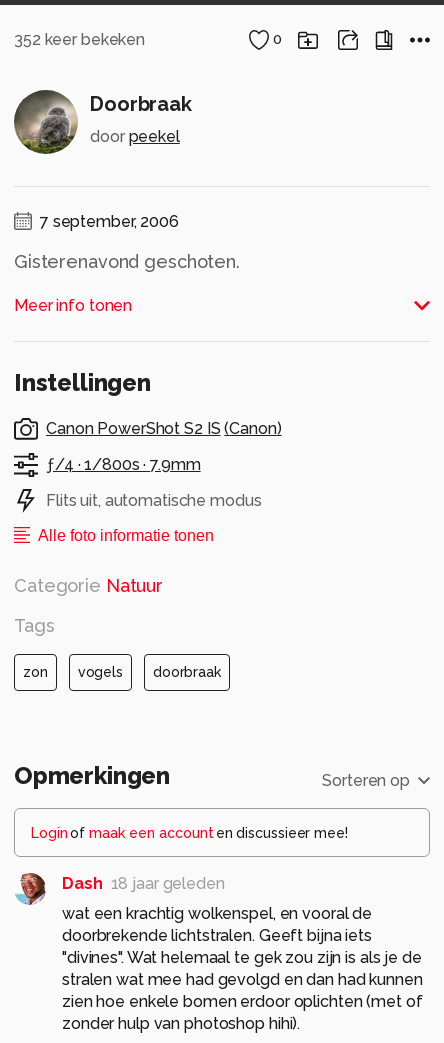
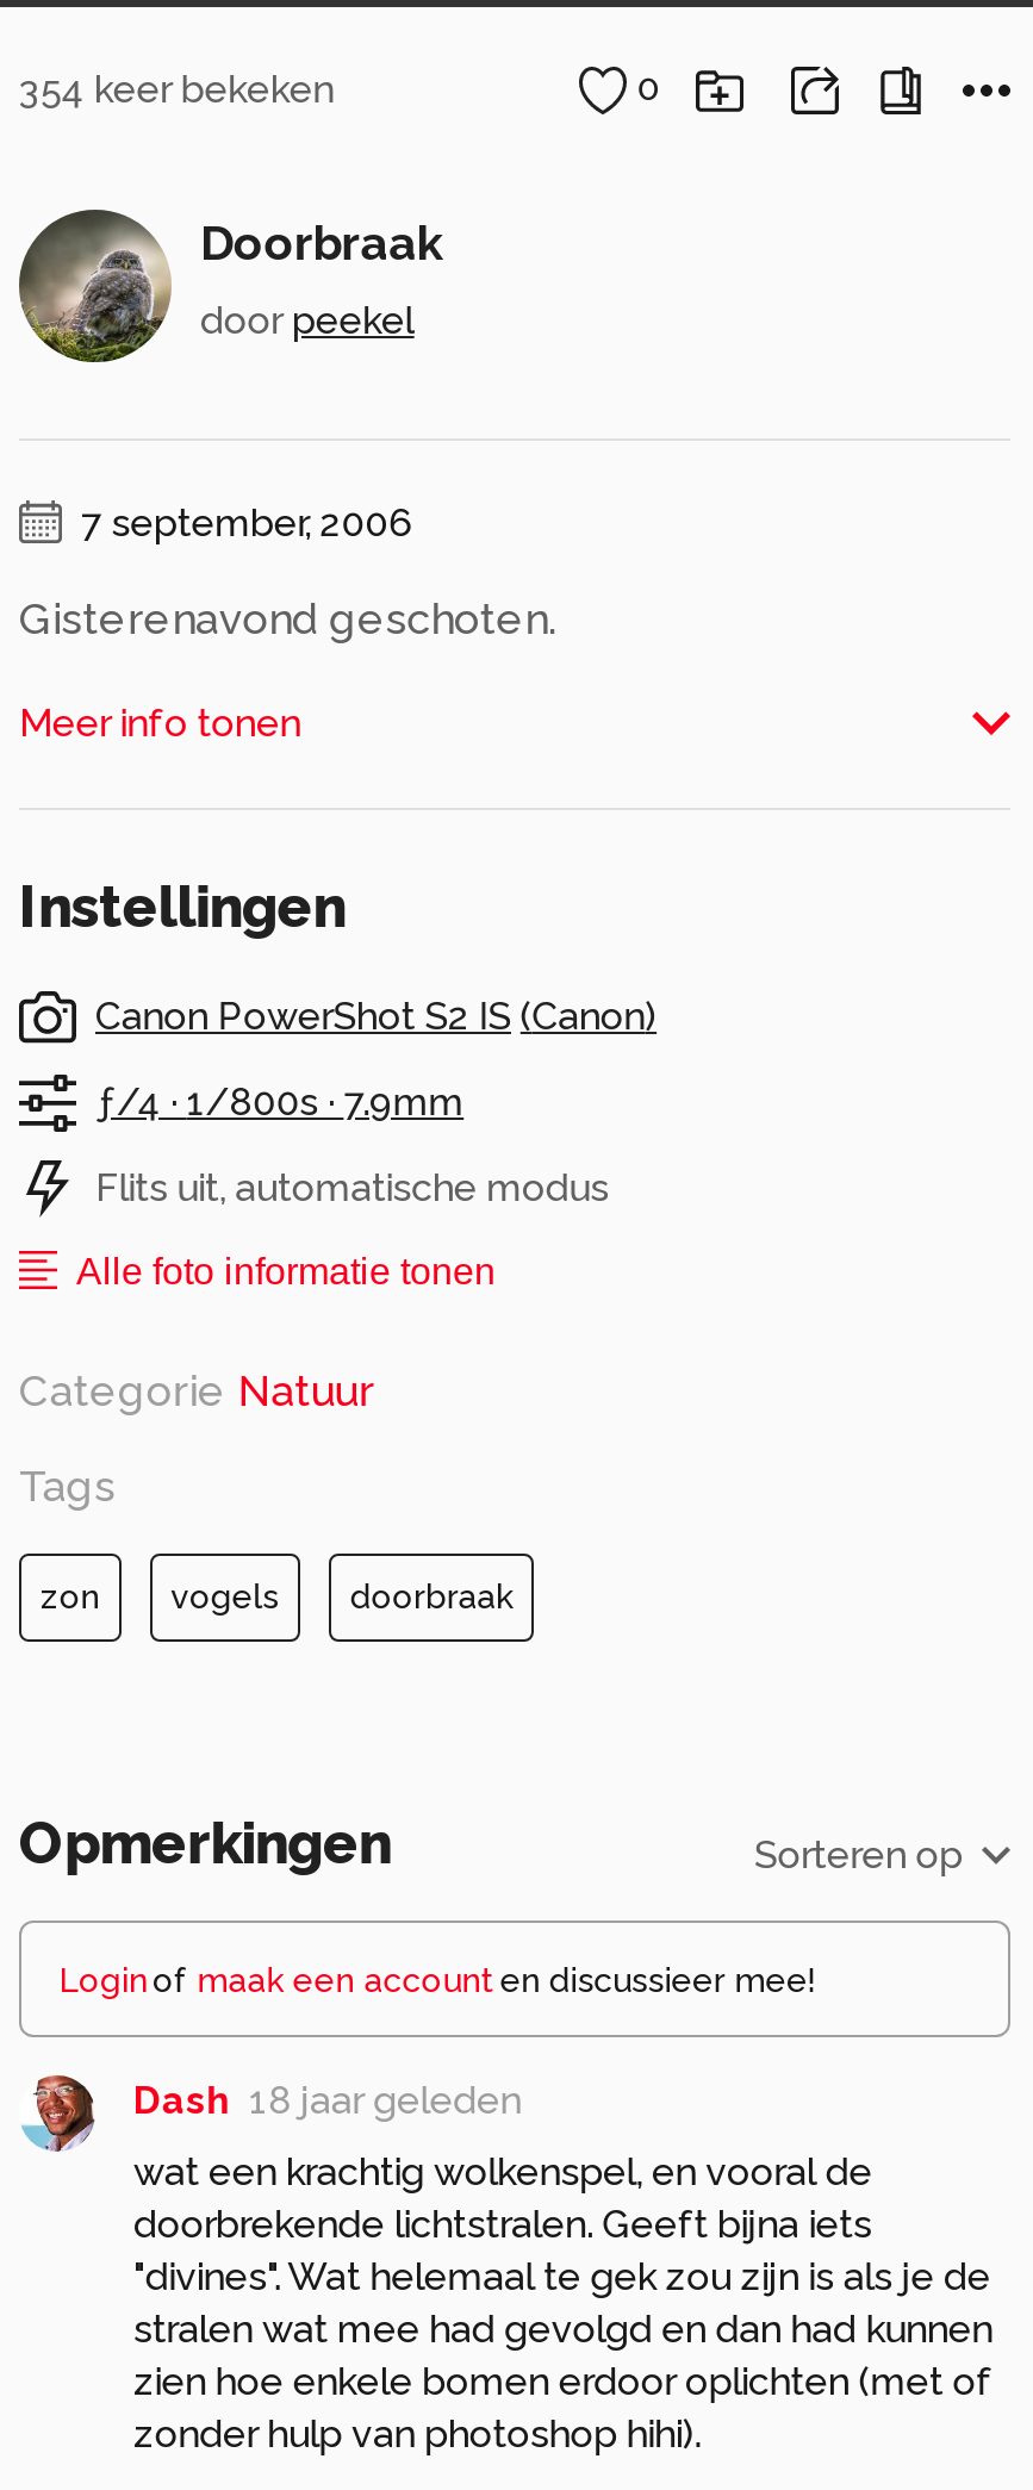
[14,30,145,49] 352 keer bekeken -> [19,66,334,112] 354 keer bekeken

